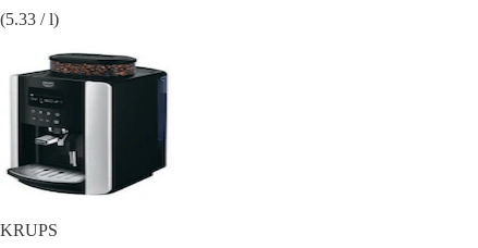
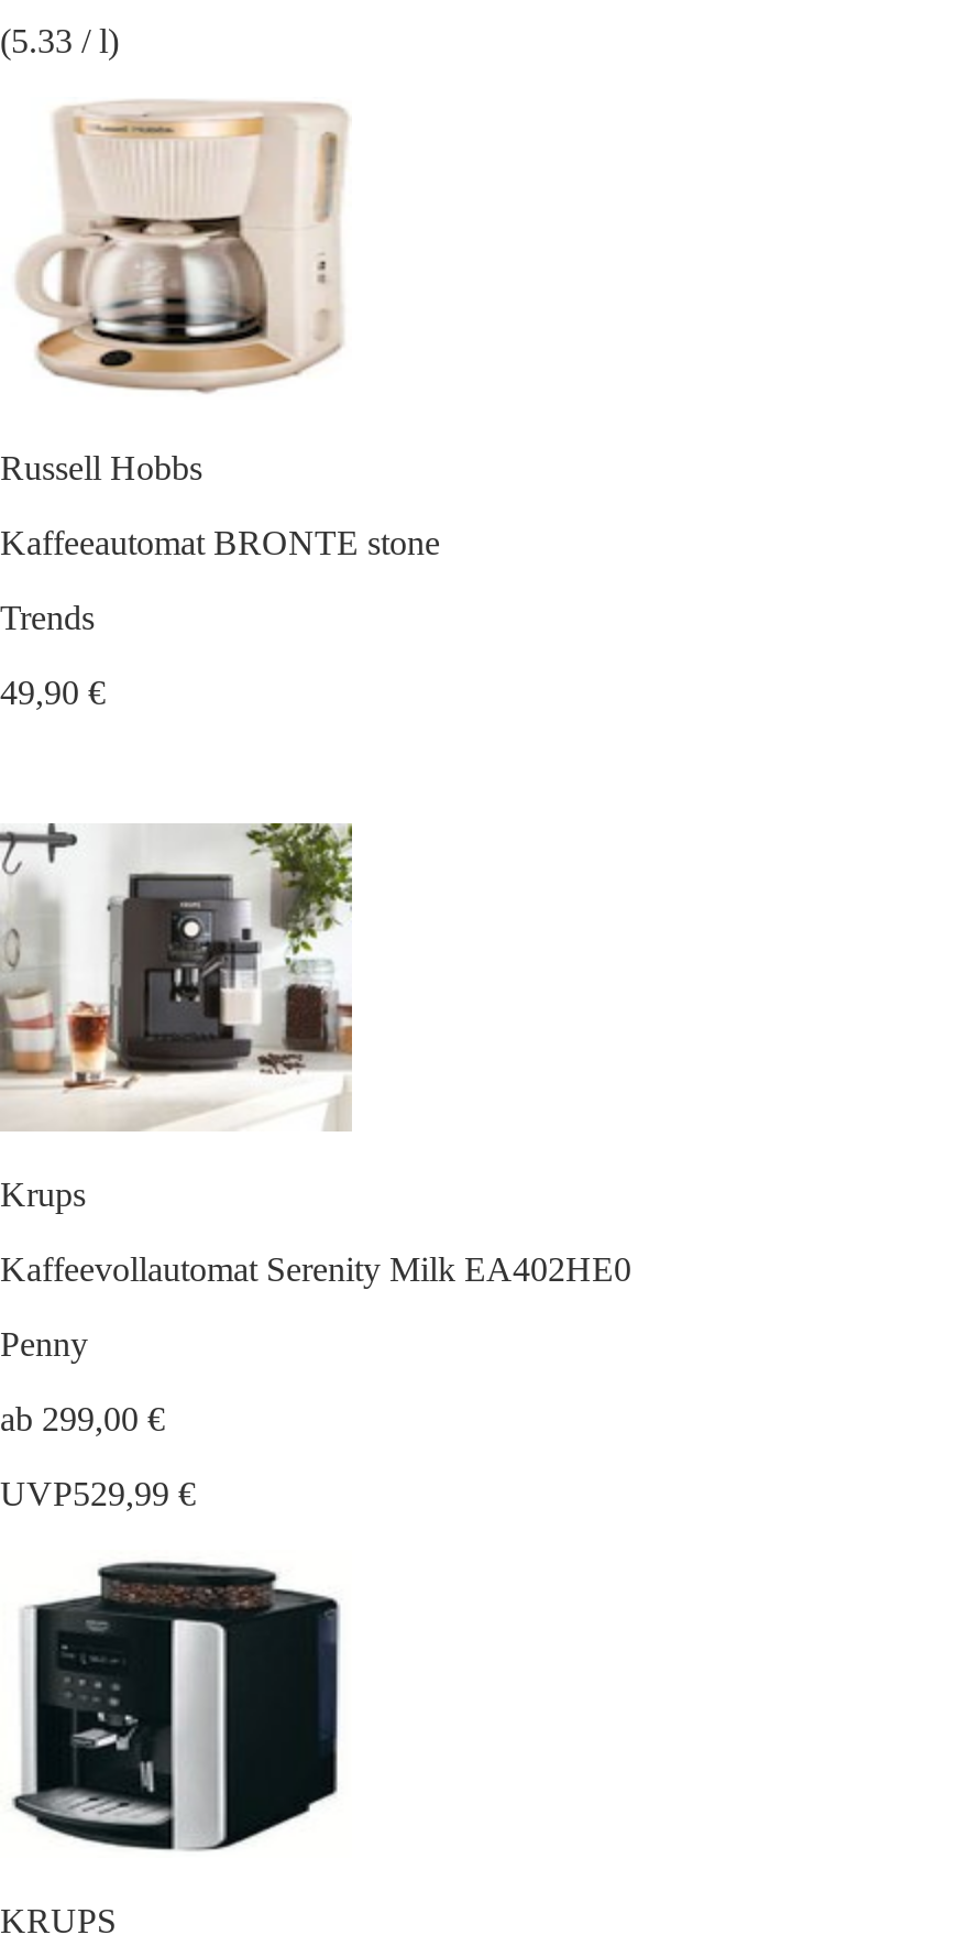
none -> [0,99,440,710] [image] | Russell Hobbs | Kaffeeautomat BRONTE stone | Trends | 49,90 €
none -> [0,821,631,1511] [image] | Krups | Kaffeevollautomat Serenity Milk EA402HE0 | Penny | ab 299,00 € | UVP529,99 €

